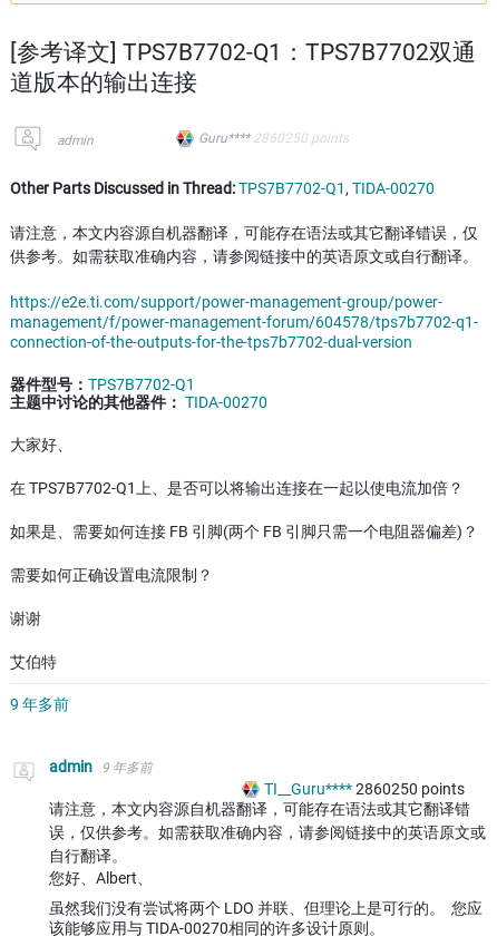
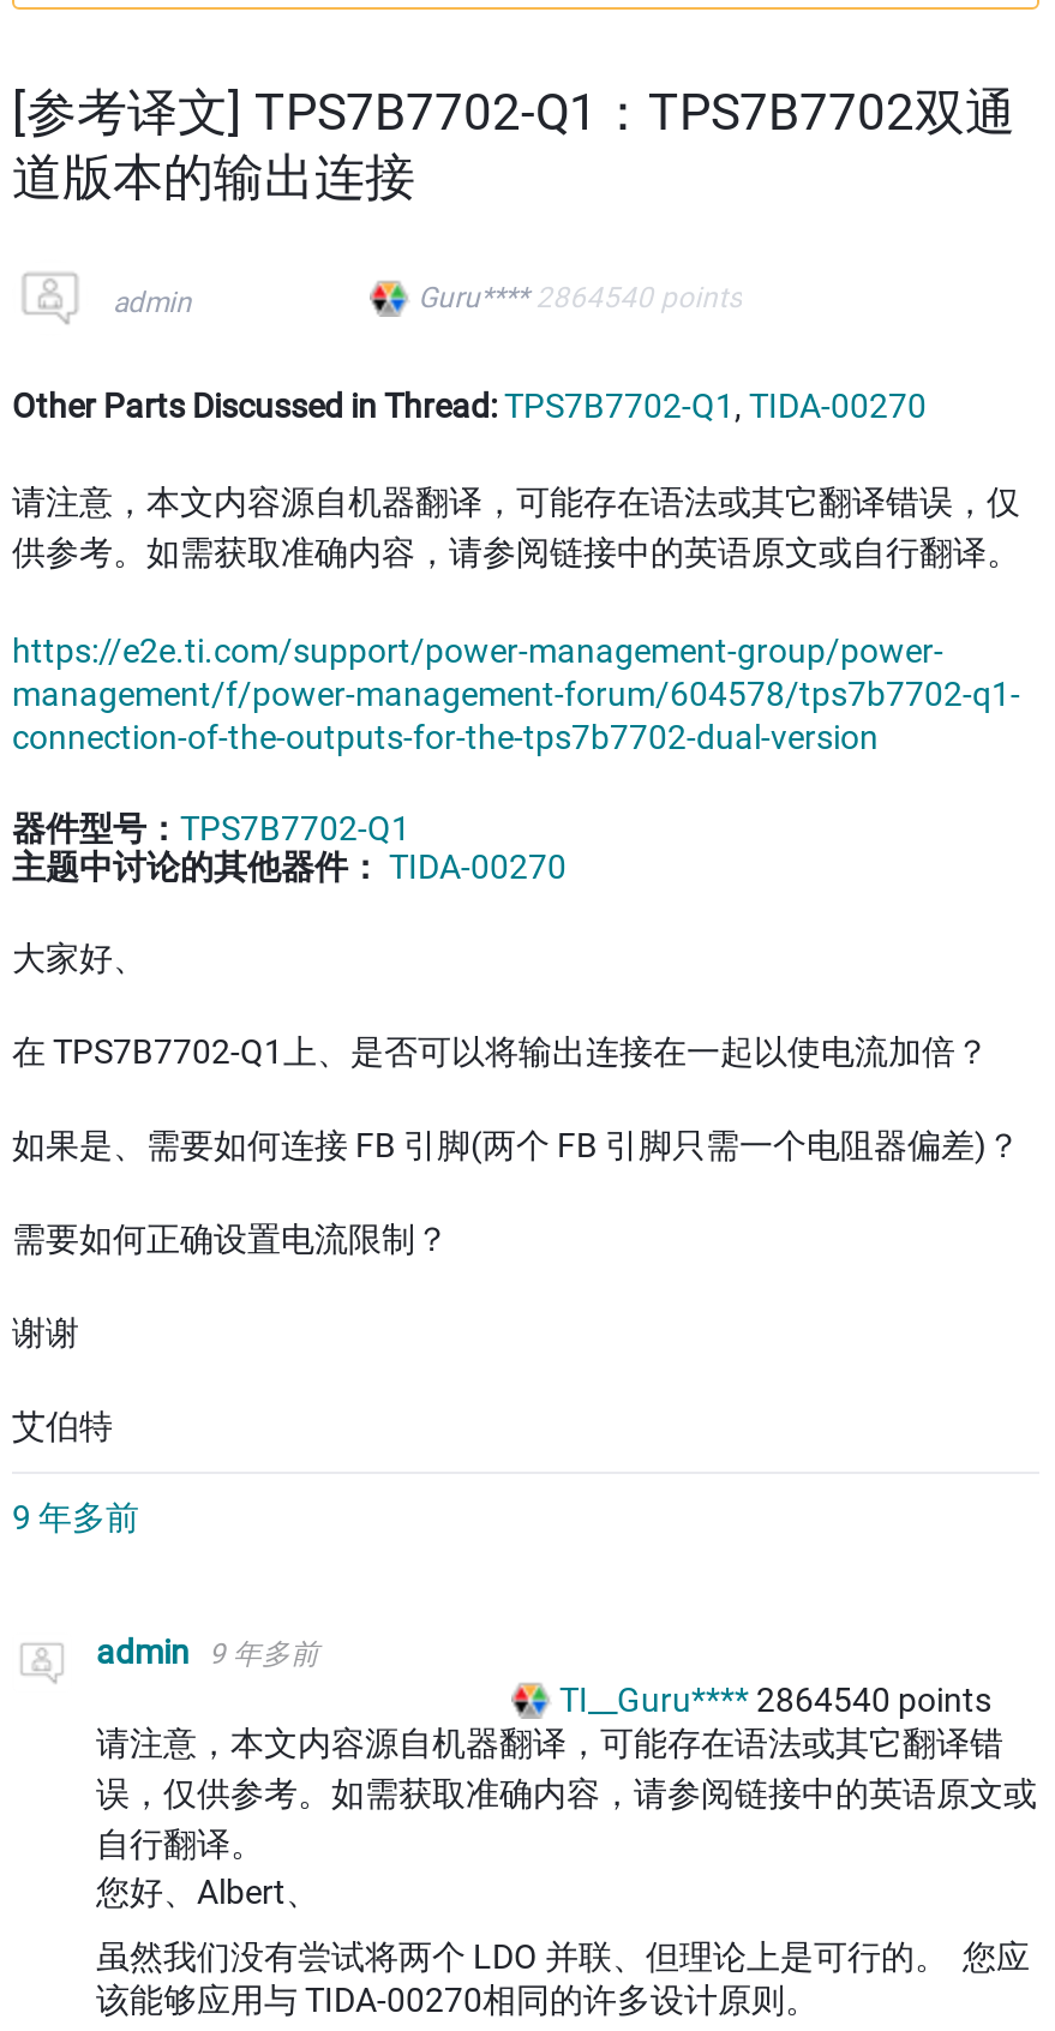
[198,130,349,146] Guru**** 2860250 points -> [418,281,742,314] Guru**** 2864540 points
[264,780,465,798] TI__Guru**** 2860250 points -> [559,1681,991,1720] TI__Guru**** 2864540 points

